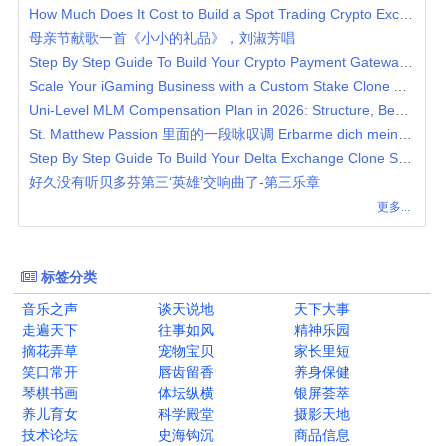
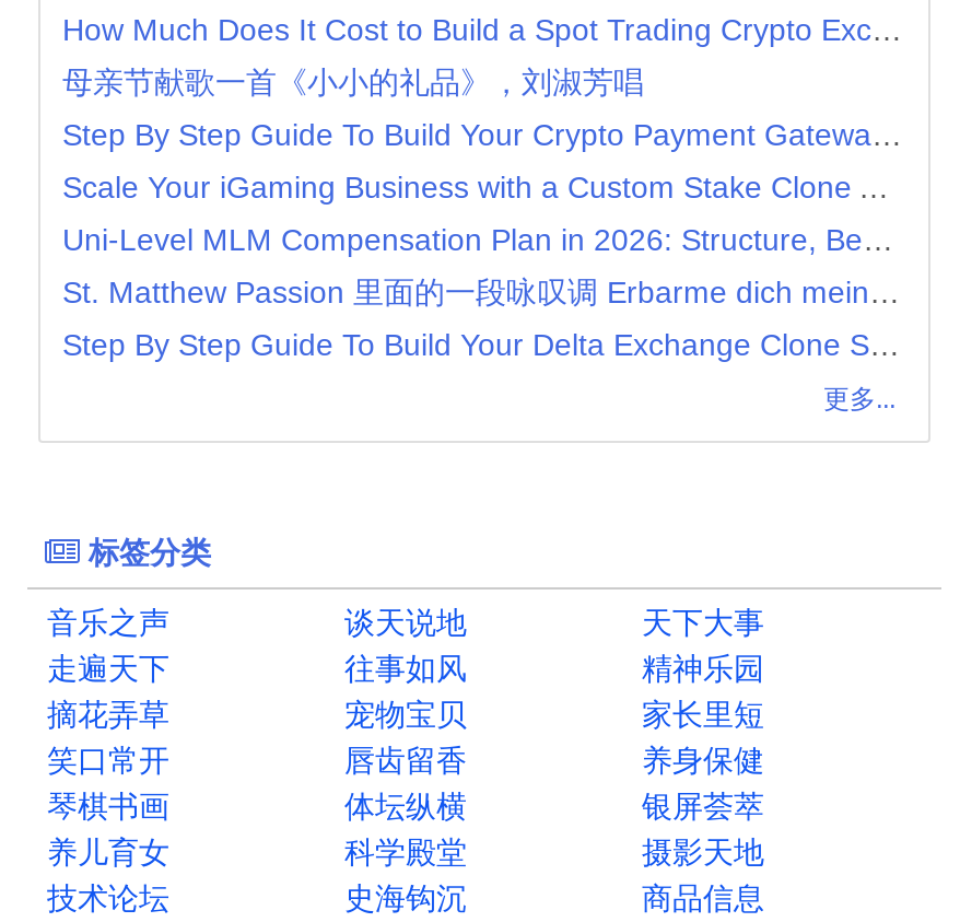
[29,173,320,189] 好久没有听贝多芬第三‘英雄’交响曲了-第三乐章 -> none

